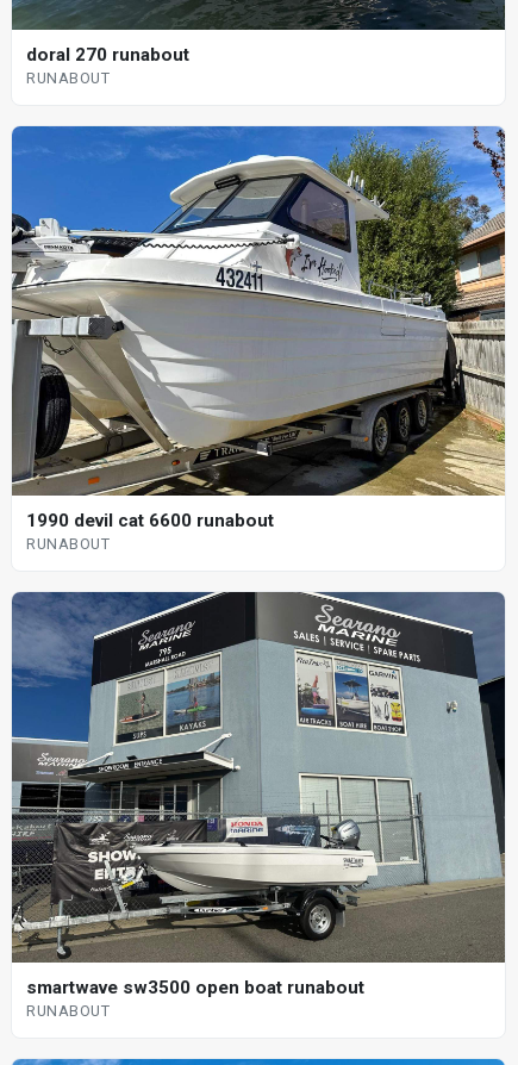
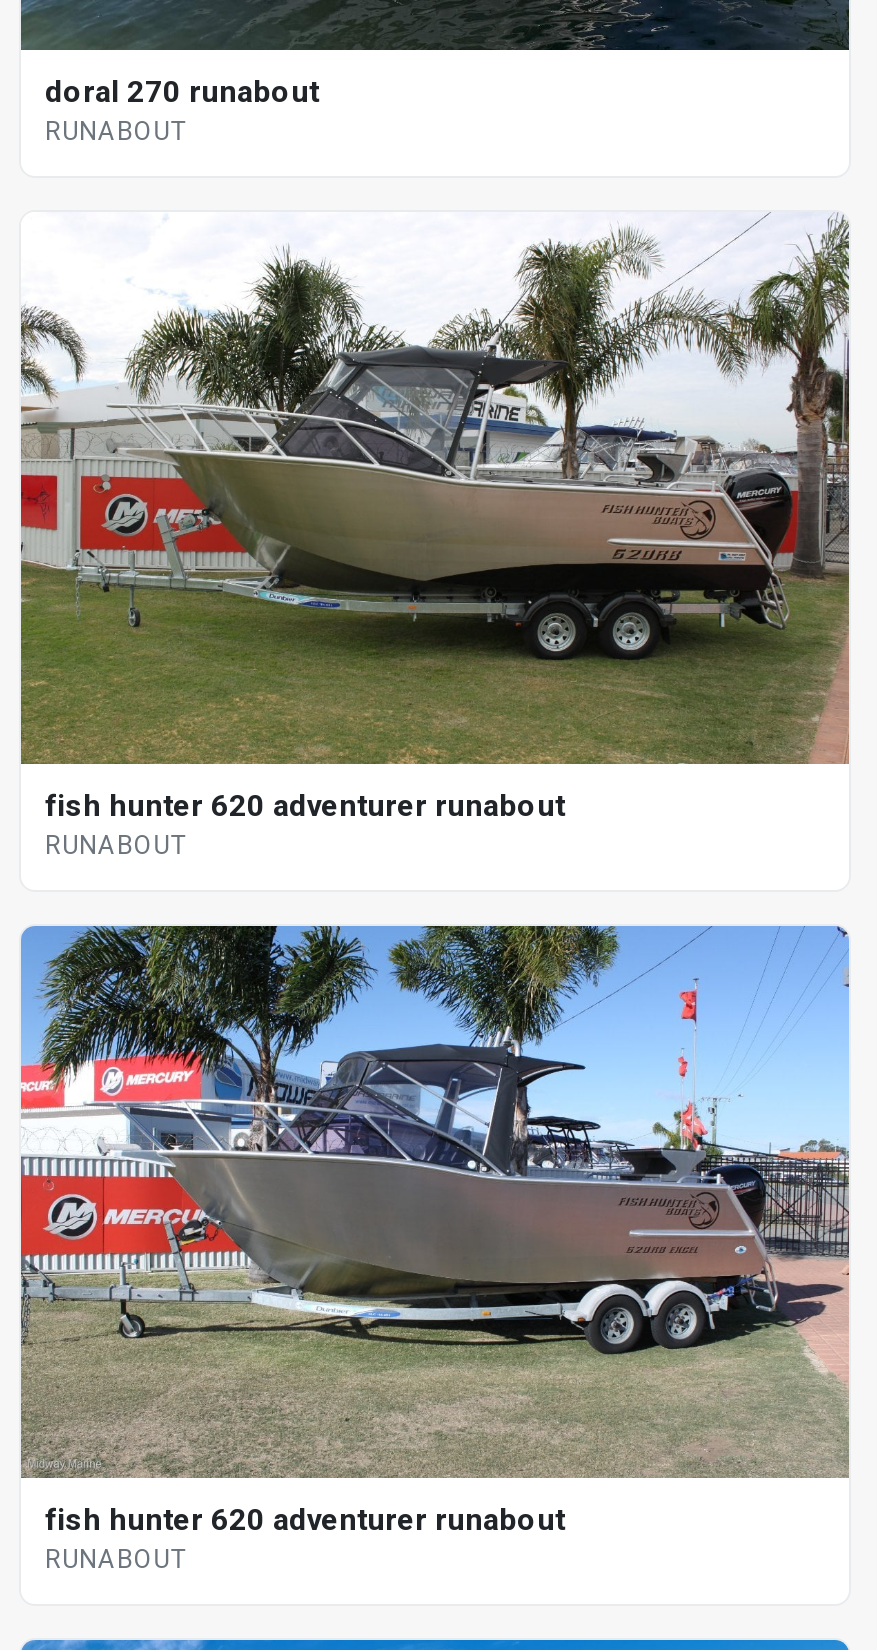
[11,125,505,532] [image] | 1990 devil cat 6600 runabout -> [19,212,849,824] [image] | fish hunter 620 adventurer runabout
[11,591,506,998] [image] | smartwave sw3500 open boat runabout -> [19,924,851,1538] [image] | fish hunter 620 adventurer runabout

